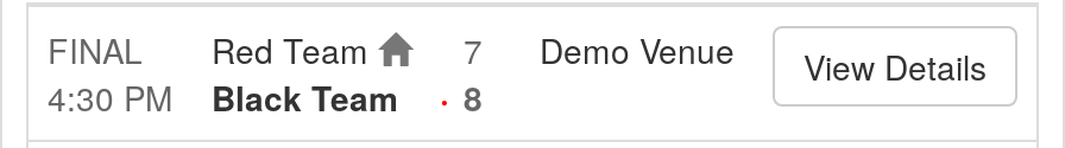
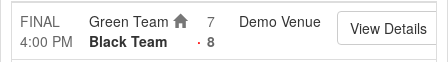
[212,25,368,73] Red Team -> [89,11,169,31] Green Team
[48,73,483,120] 4:30 PM Black Team 8 -> [20,31,215,51] 4:00 PM Black Team 8

